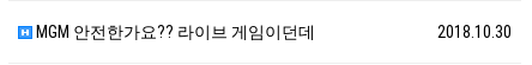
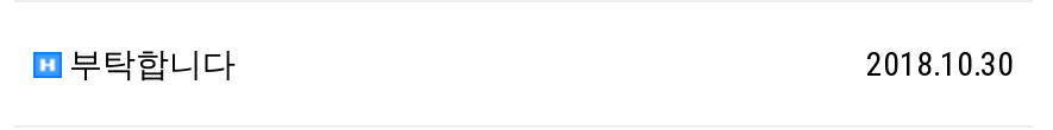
[32,22,315,41] MGM 안전한가요?? 라이브 게임이던데 -> [62,45,236,83] 부탁합니다

